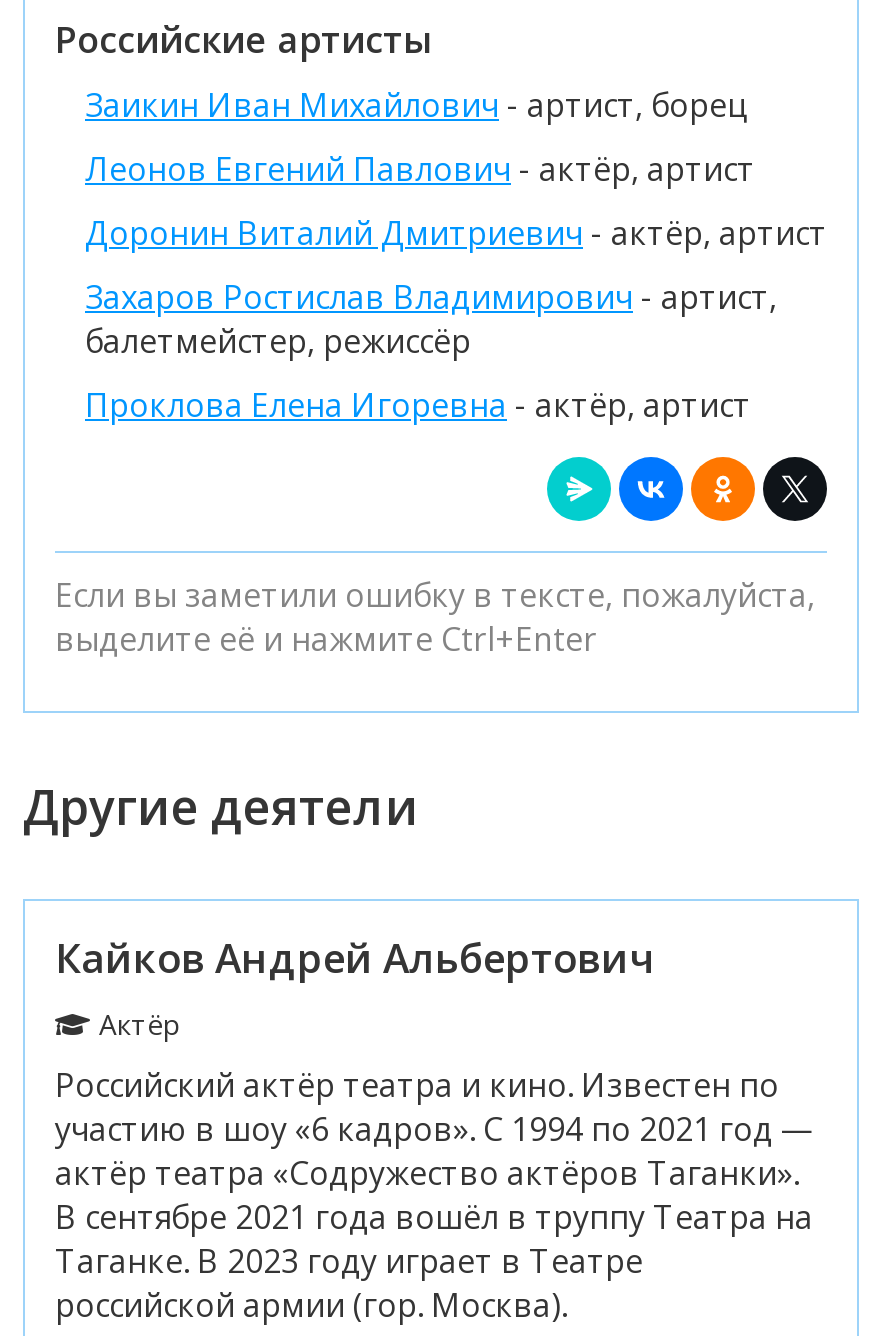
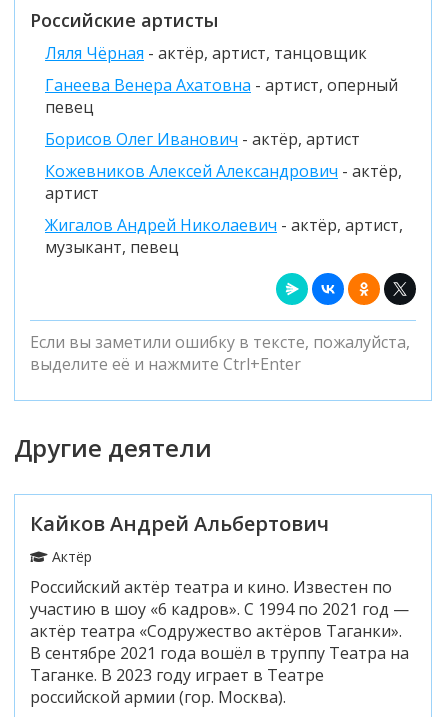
[85,83,749,127] Заикин Иван Михайлович - артист, борец -> [45,42,367,64] Ляля Чёрная - актёр, артист, танцовщик
[85,147,755,191] Леонов Евгений Павлович - актёр, артист -> [45,74,398,118] Ганеева Венера Ахатовна - артист, оперный | певец
[85,211,827,255] Доронин Виталий Дмитриевич - актёр, артист -> [45,128,360,150] Борисов Олег Иванович - актёр, артист
[85,275,777,363] Захаров Ростислав Владимирович - артист, | балетмейстер, режиссёр -> [45,160,402,204] Кожевников Алексей Александрович - актёр, | артист
[85,383,751,427] Проклова Елена Игоревна - актёр, артист -> [45,214,403,258] Жигалов Андрей Николаевич - актёр, артист, | музыкант, певец

